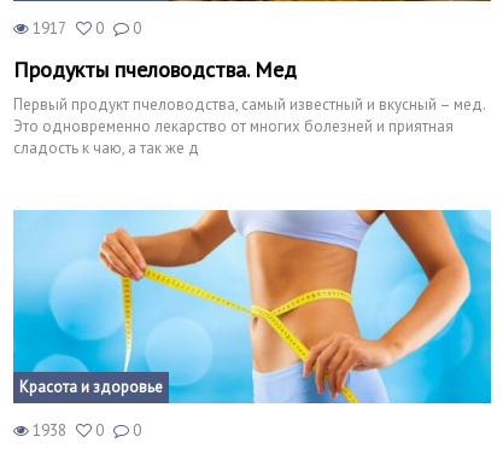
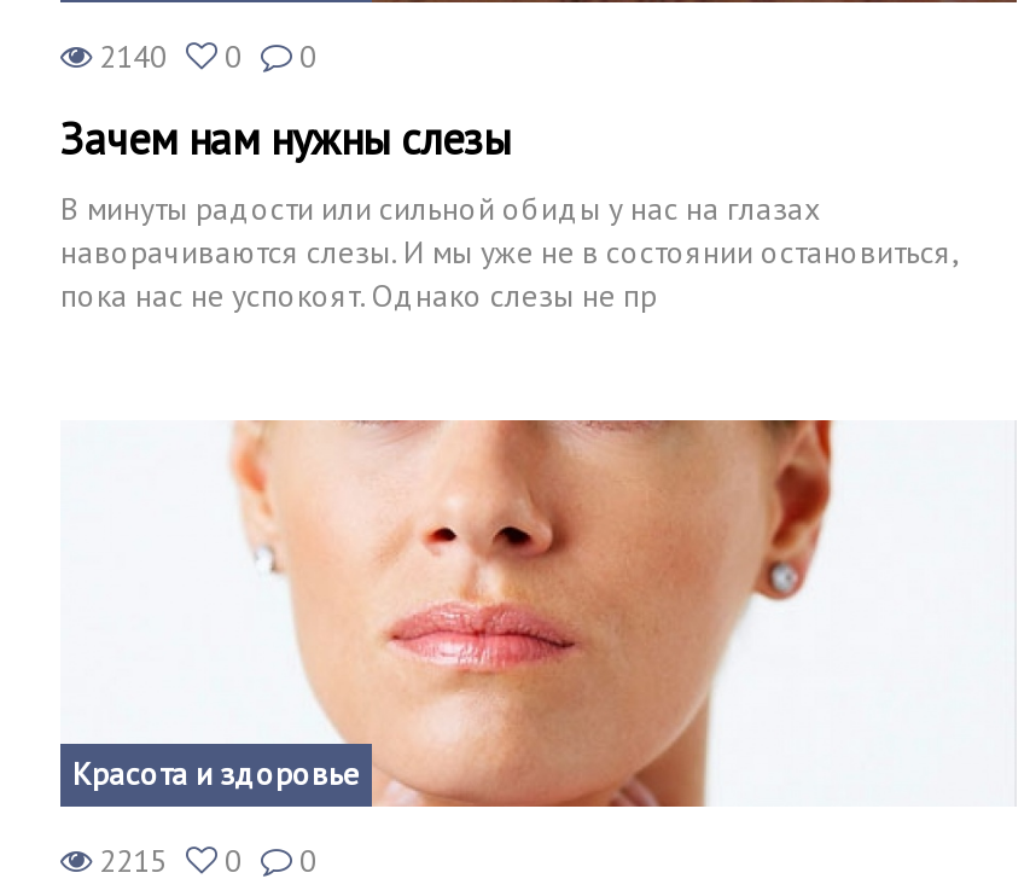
[29,19,141,39] 1917 0 0 -> [92,37,316,78] 2140 0 0
[13,56,485,159] Продукты пчеловодства. Мед | Первый продукт пчеловодства, самый известный и вкусный – мед. | Это одновременно лекарство от многих болезней и приятная | сладость к чаю, а так же д -> [60,112,956,317] Зачем нам нужны слезы | В минуты радости или сильной обиды у нас на глазах | наворачиваются слезы. И мы уже не в состоянии остановиться, | пока нас не успокоят. Однако слезы не пр
[12,209,492,441] [image] | 1938 0 0 -> [60,418,1017,882] [image] | 2215 0 0

